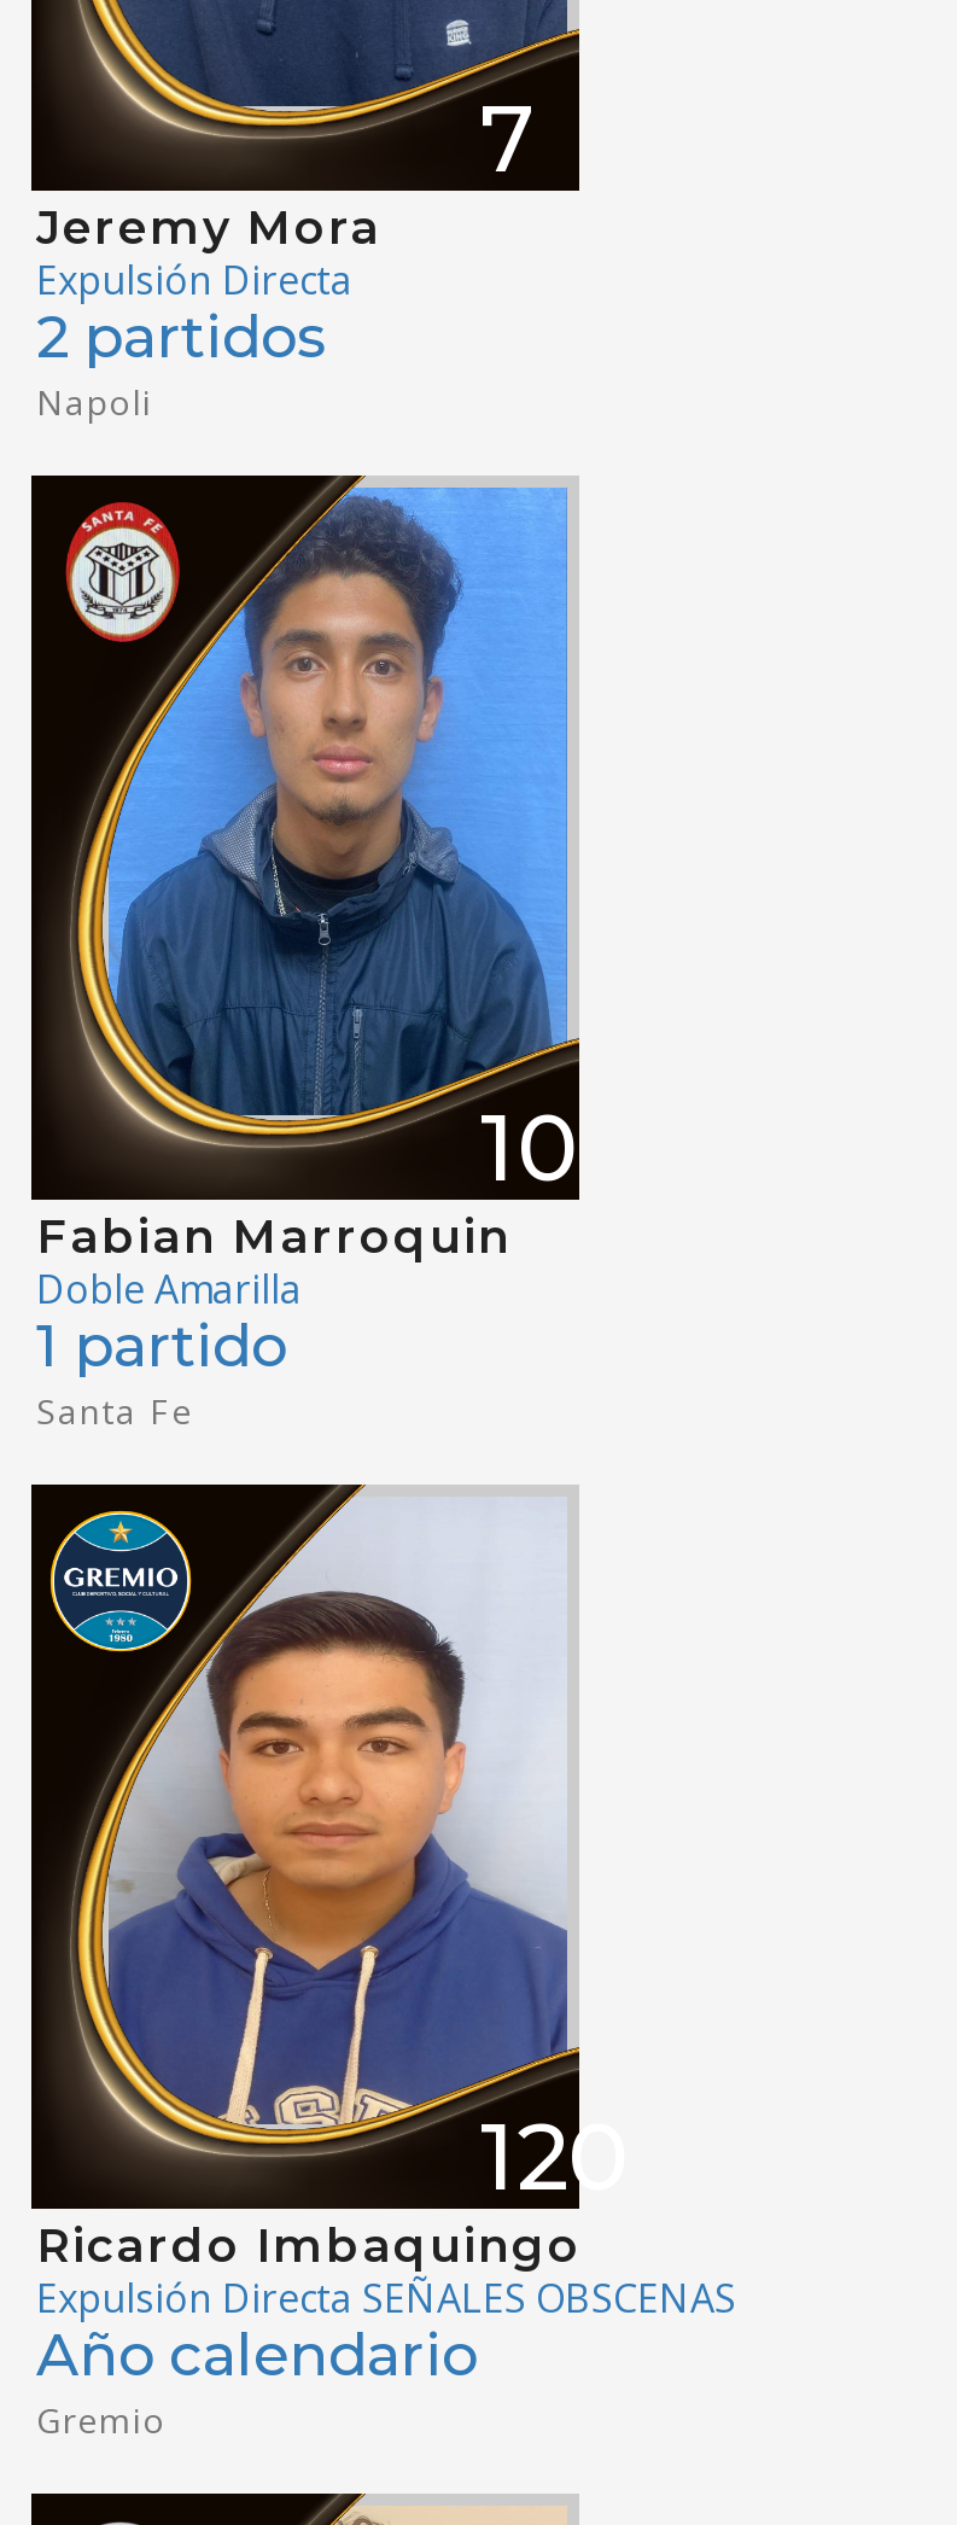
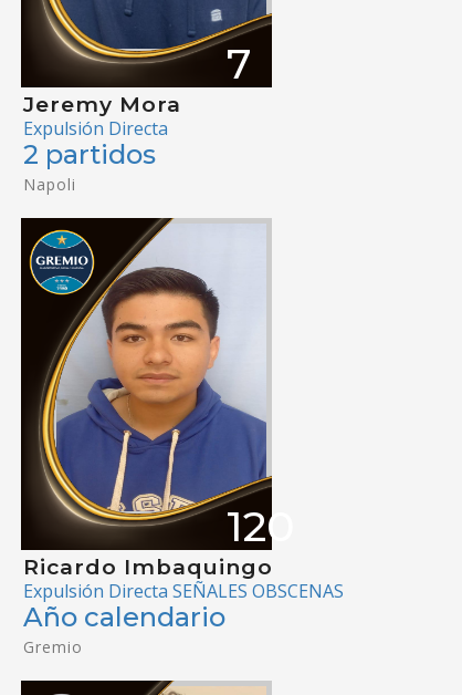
[36,485,579,1433] [image] | 10 | Fabian Marroquin | Doble Amarilla | 1 partido | Santa Fe -> none

